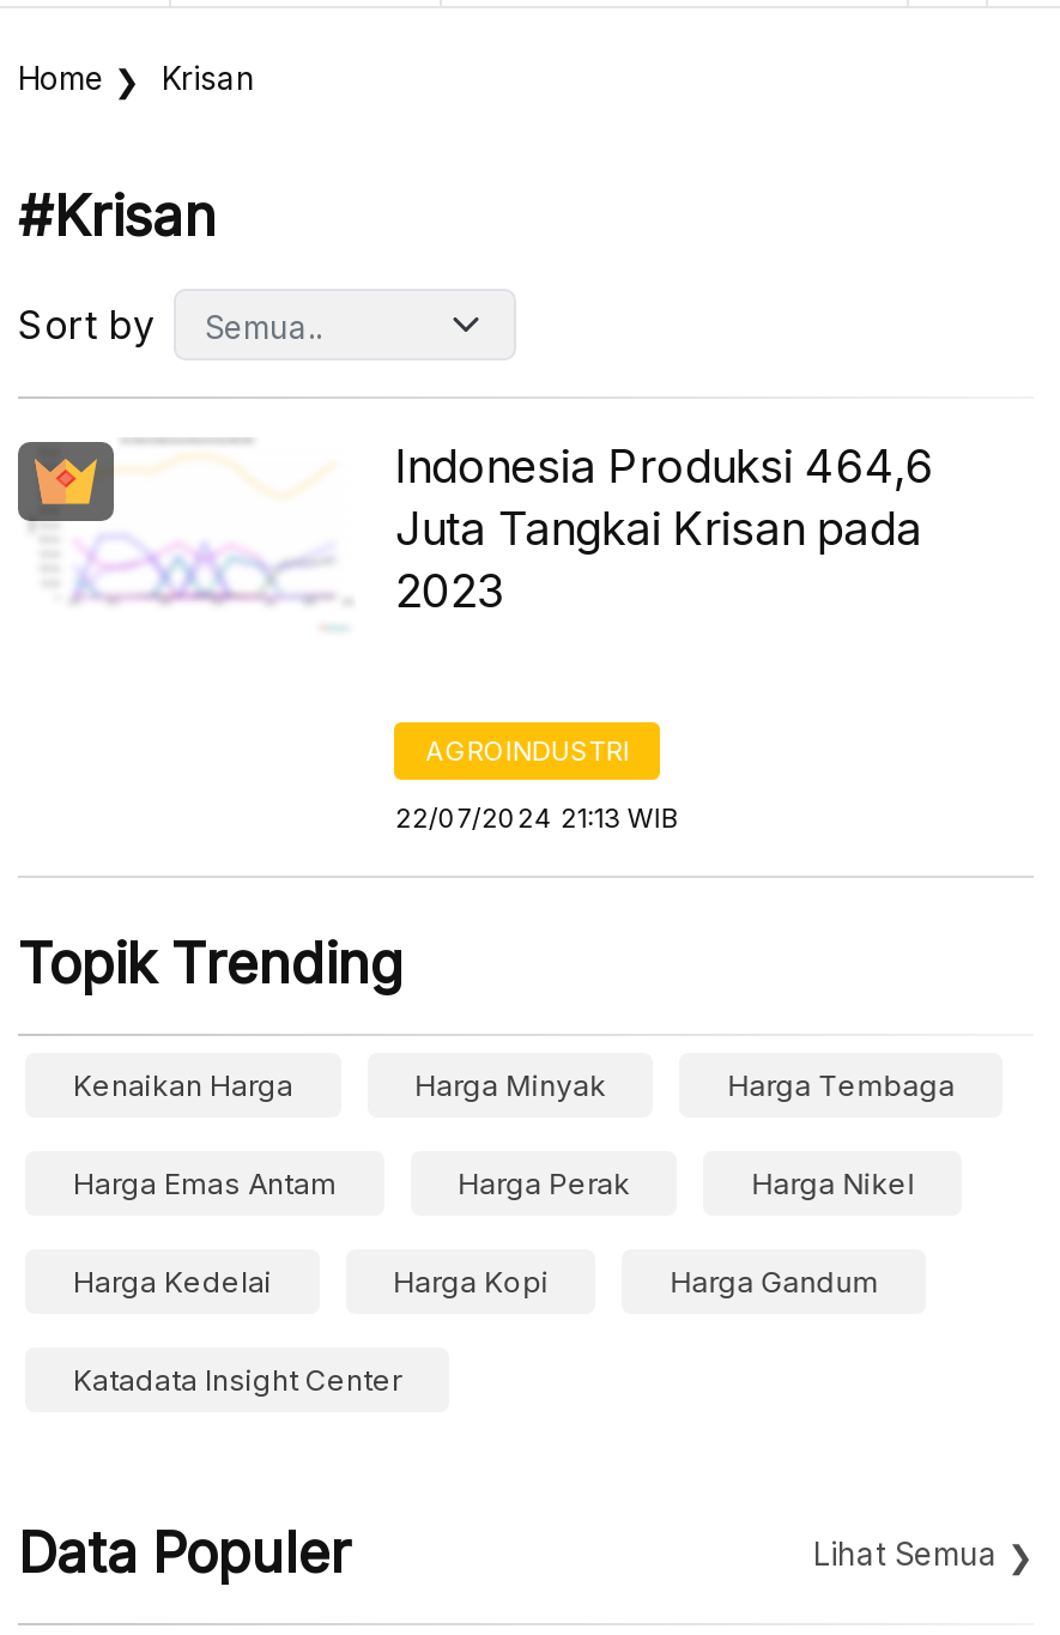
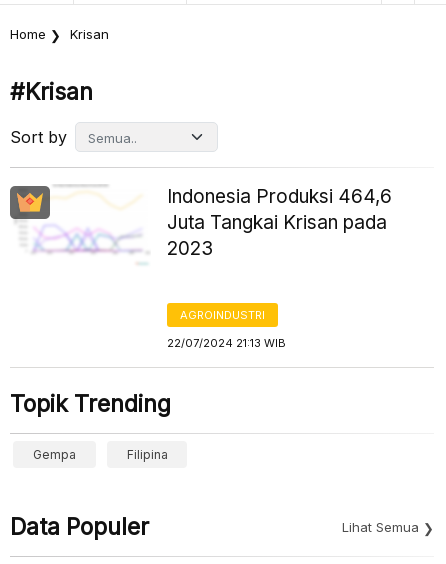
[73,1067,955,1398] Kenaikan Harga | Harga Minyak | Harga Tembaga | Harga Emas Antam | Harga Perak | Harga Nikel | Harga Kedelai | Harga Kopi | Harga Gandum | Katadata Insight Center -> [33,447,168,462] Gempa | Filipina

